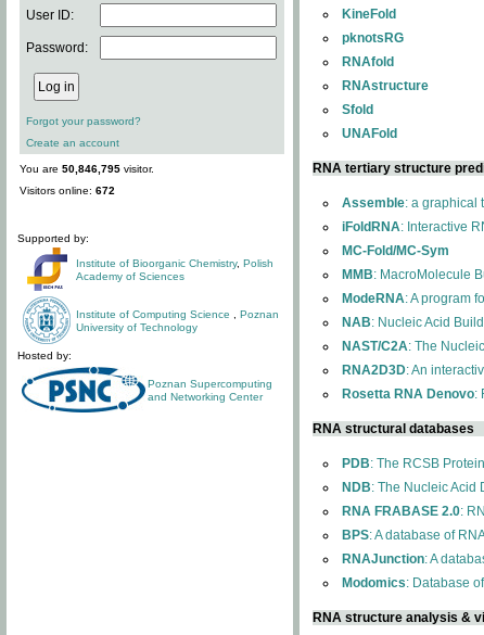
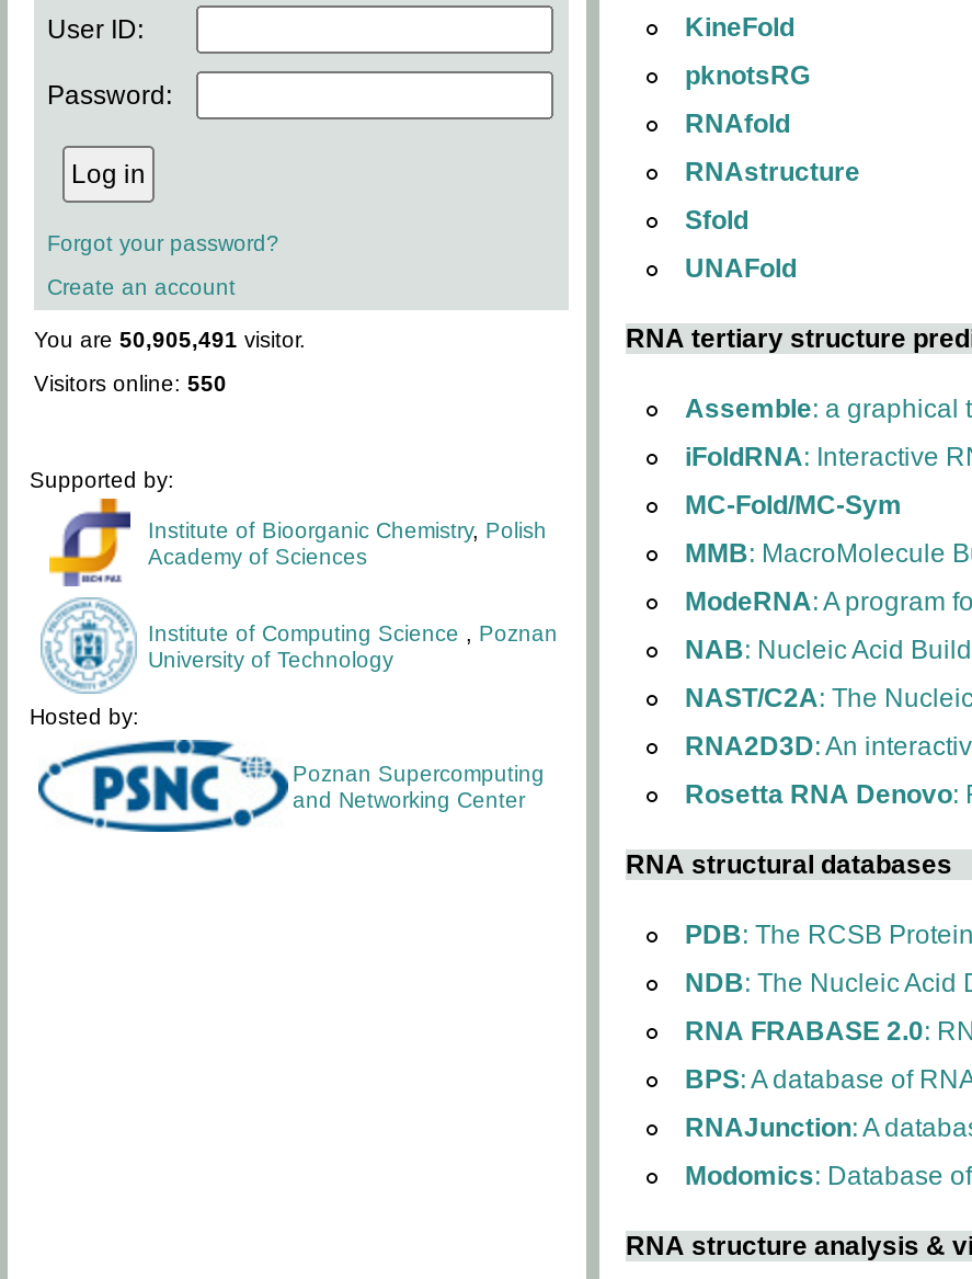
[20,163,154,175] You are 50,846,795 visitor. -> [34,328,306,352] You are 50,905,491 visitor.
[20,185,115,196] Visitors online: 672 -> [34,372,227,396] Visitors online: 550

